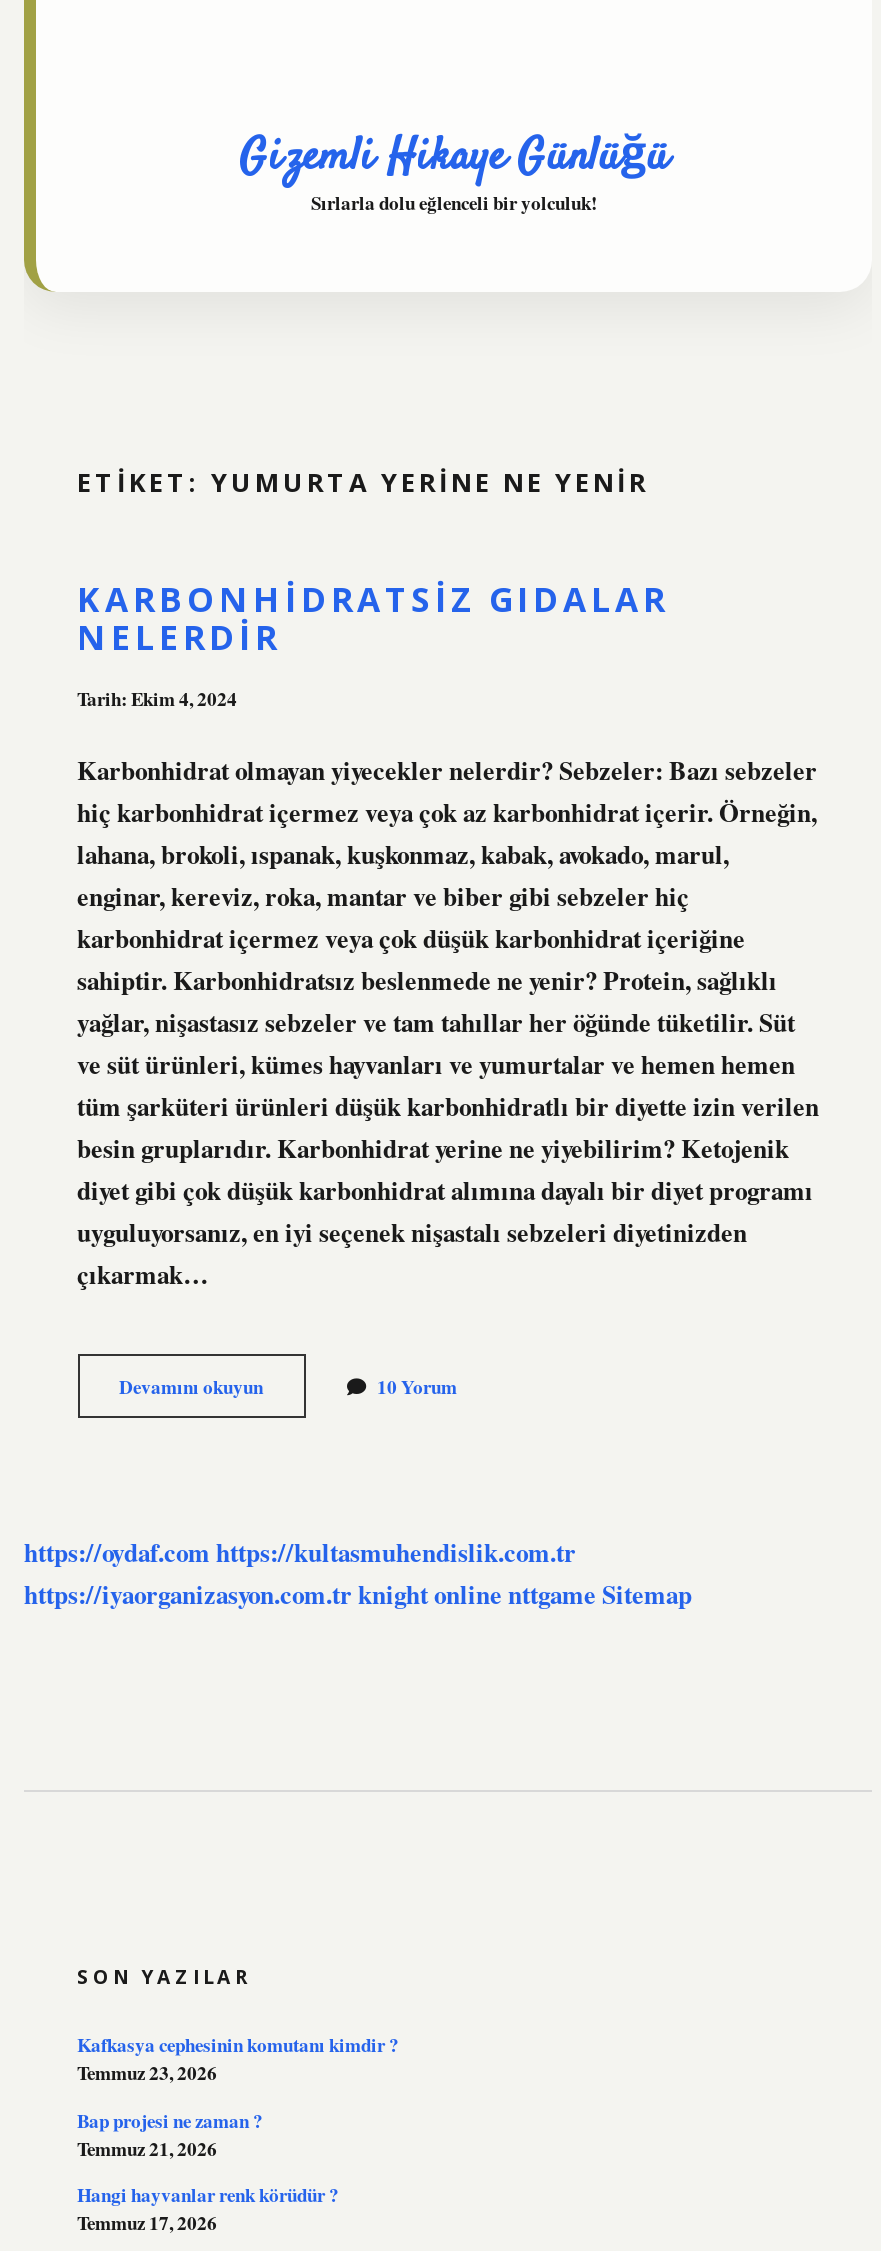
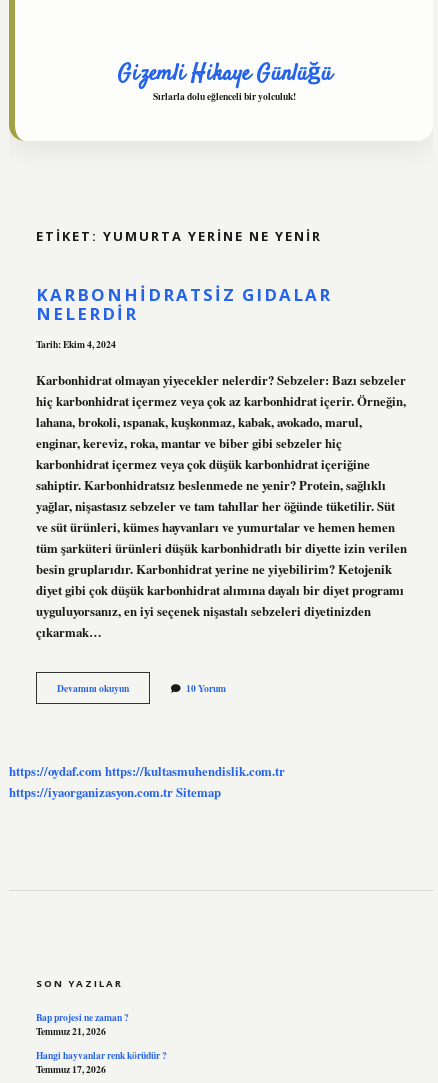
[24,1577,692,1613] https://iyaorganizasyon.com.tr knight online nttgame Sitemap -> [9,783,221,801] https://iyaorganizasyon.com.tr Sitemap
[77,2031,399,2087] Kafkasya cephesinin komutanı kimdir ? | Temmuz 23, 2026 -> none

